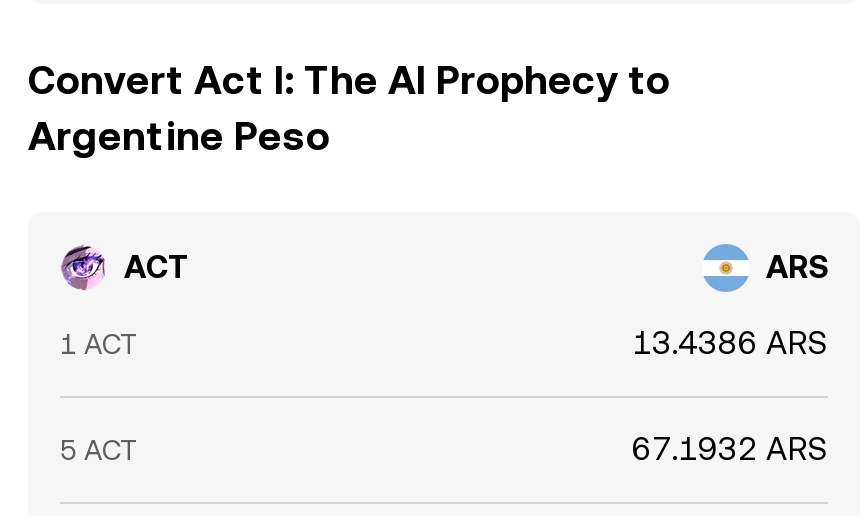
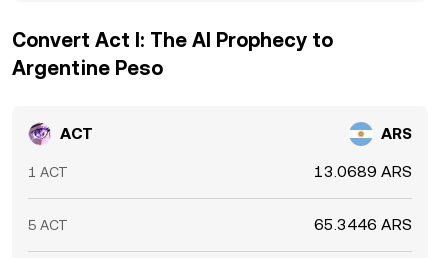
[632,324,828,362] 13.4386 ARS -> [314,162,412,181] 13.0689 ARS
[632,430,828,468] 67.1932 ARS -> [314,215,412,234] 65.3446 ARS

